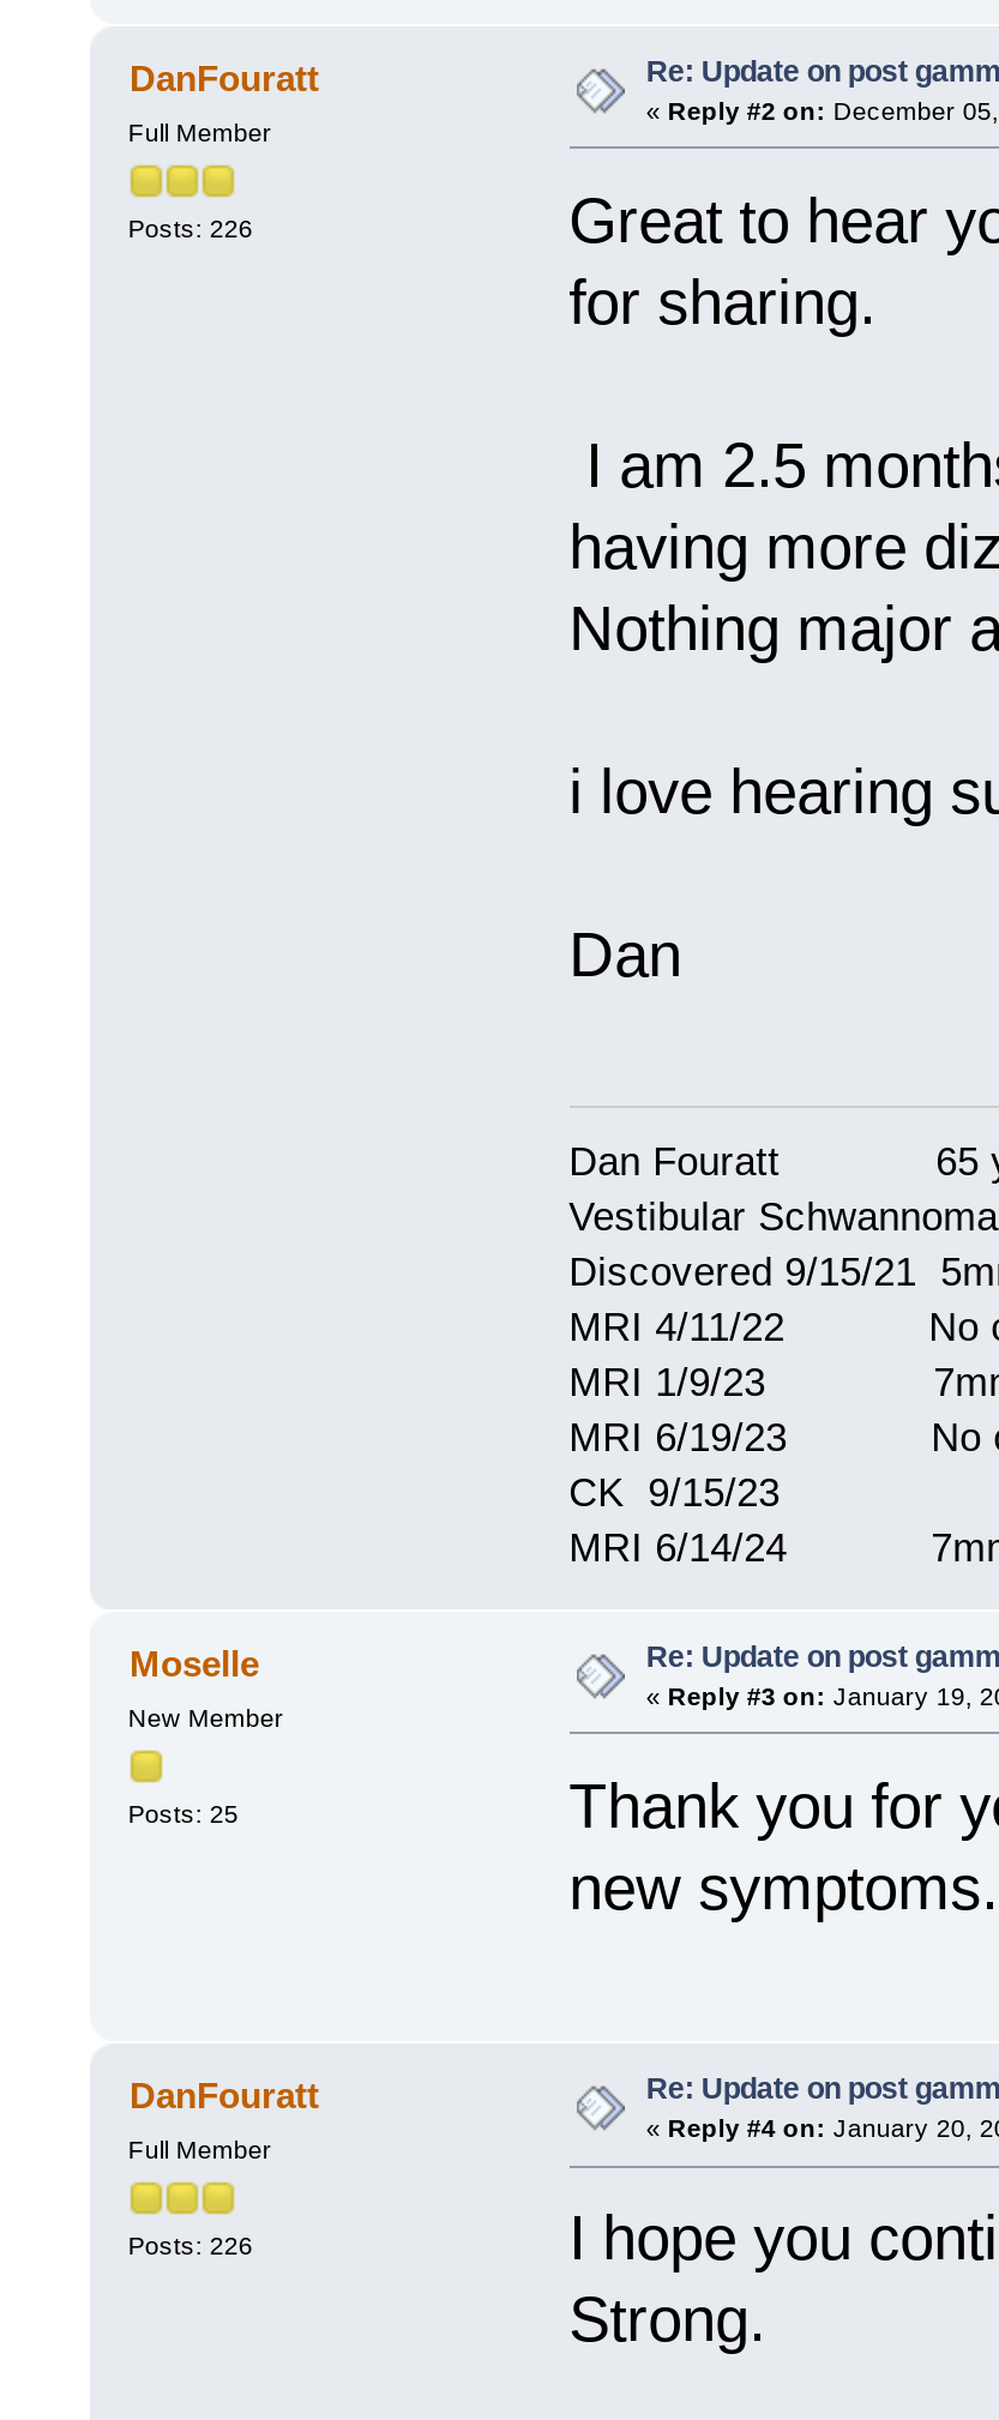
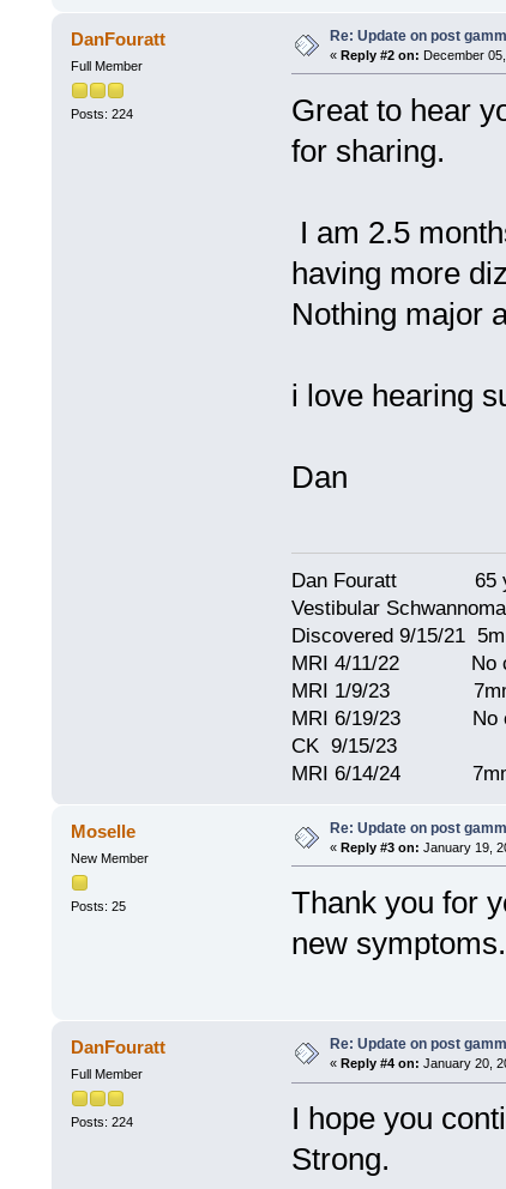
[128,213,253,242] Posts: 226 -> [71,107,133,121] Posts: 224
[128,2231,253,2260] Posts: 226 -> [71,1115,133,1130] Posts: 224

